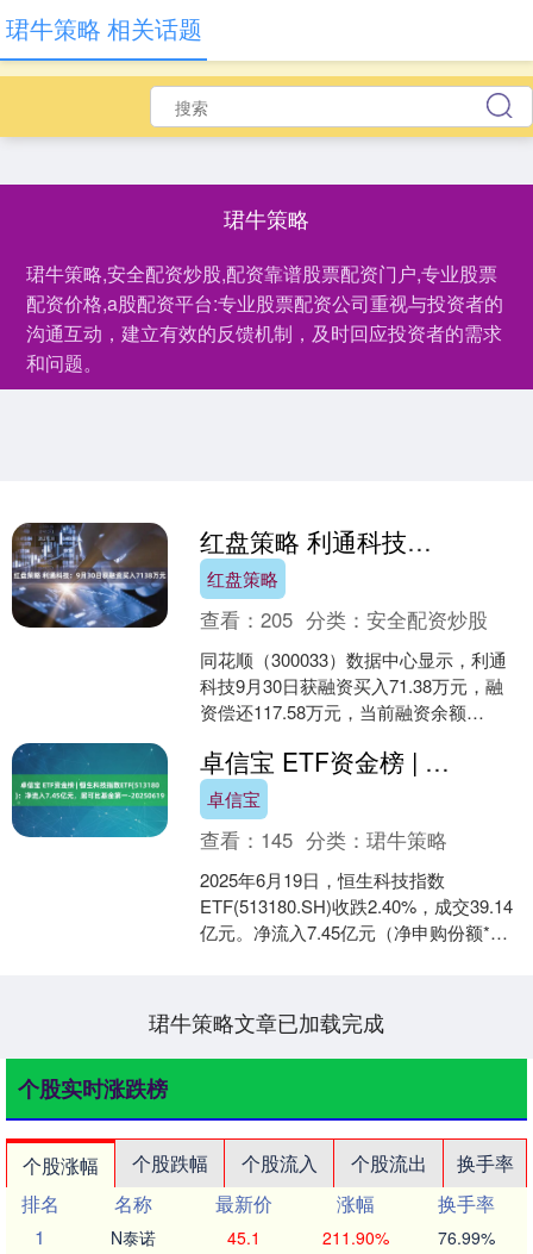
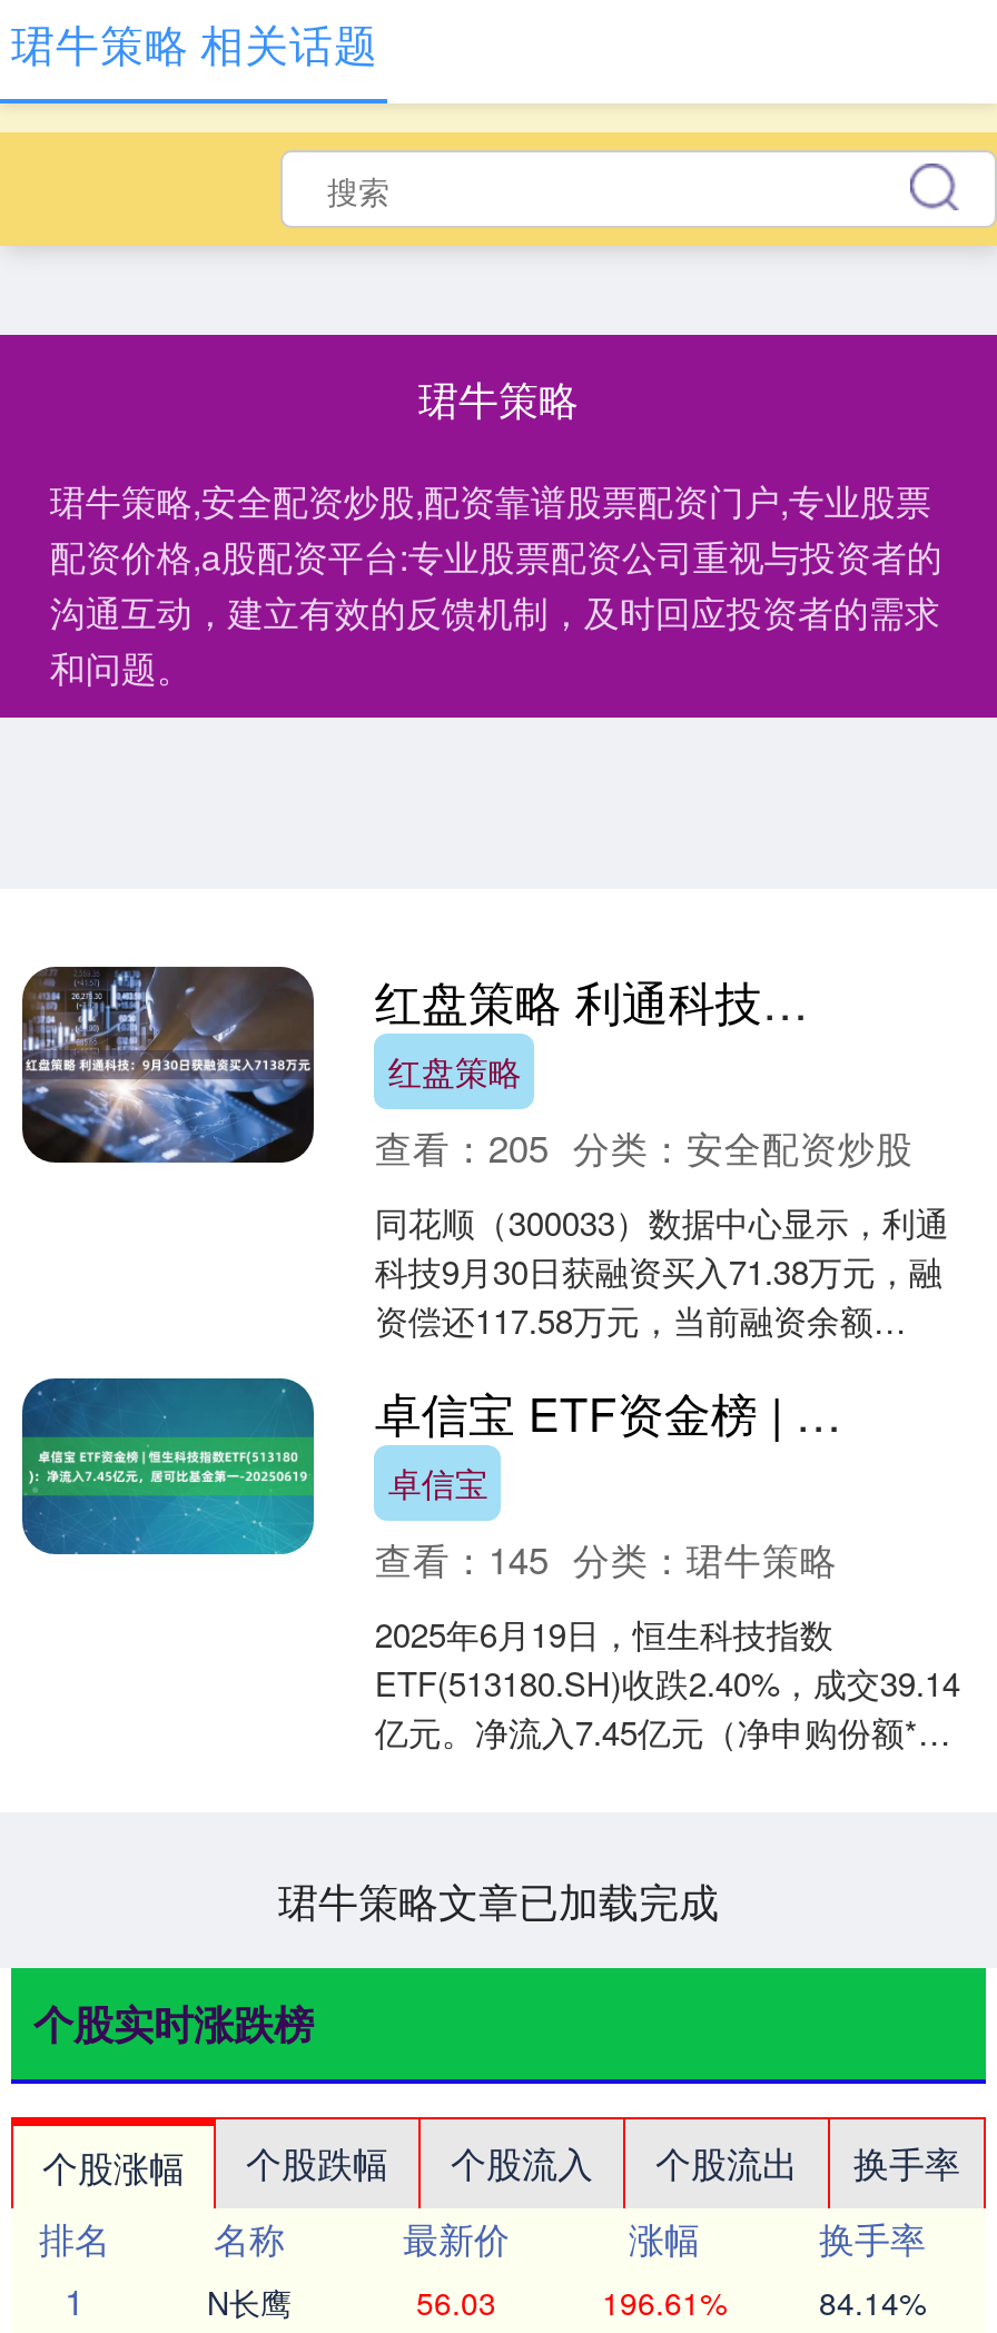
[111,1225,156,1249] N泰诺 -> [207,2279,292,2324] N长鹰
[227,1225,261,1249] 45.1 -> [416,2279,496,2324] 56.03
[322,1225,388,1249] 211.90% -> [602,2279,727,2324] 196.61%
[438,1225,495,1249] 76.99% -> [819,2279,926,2324] 84.14%

